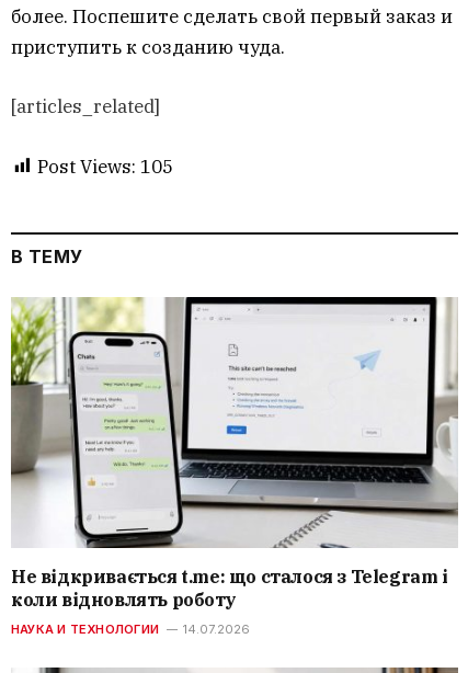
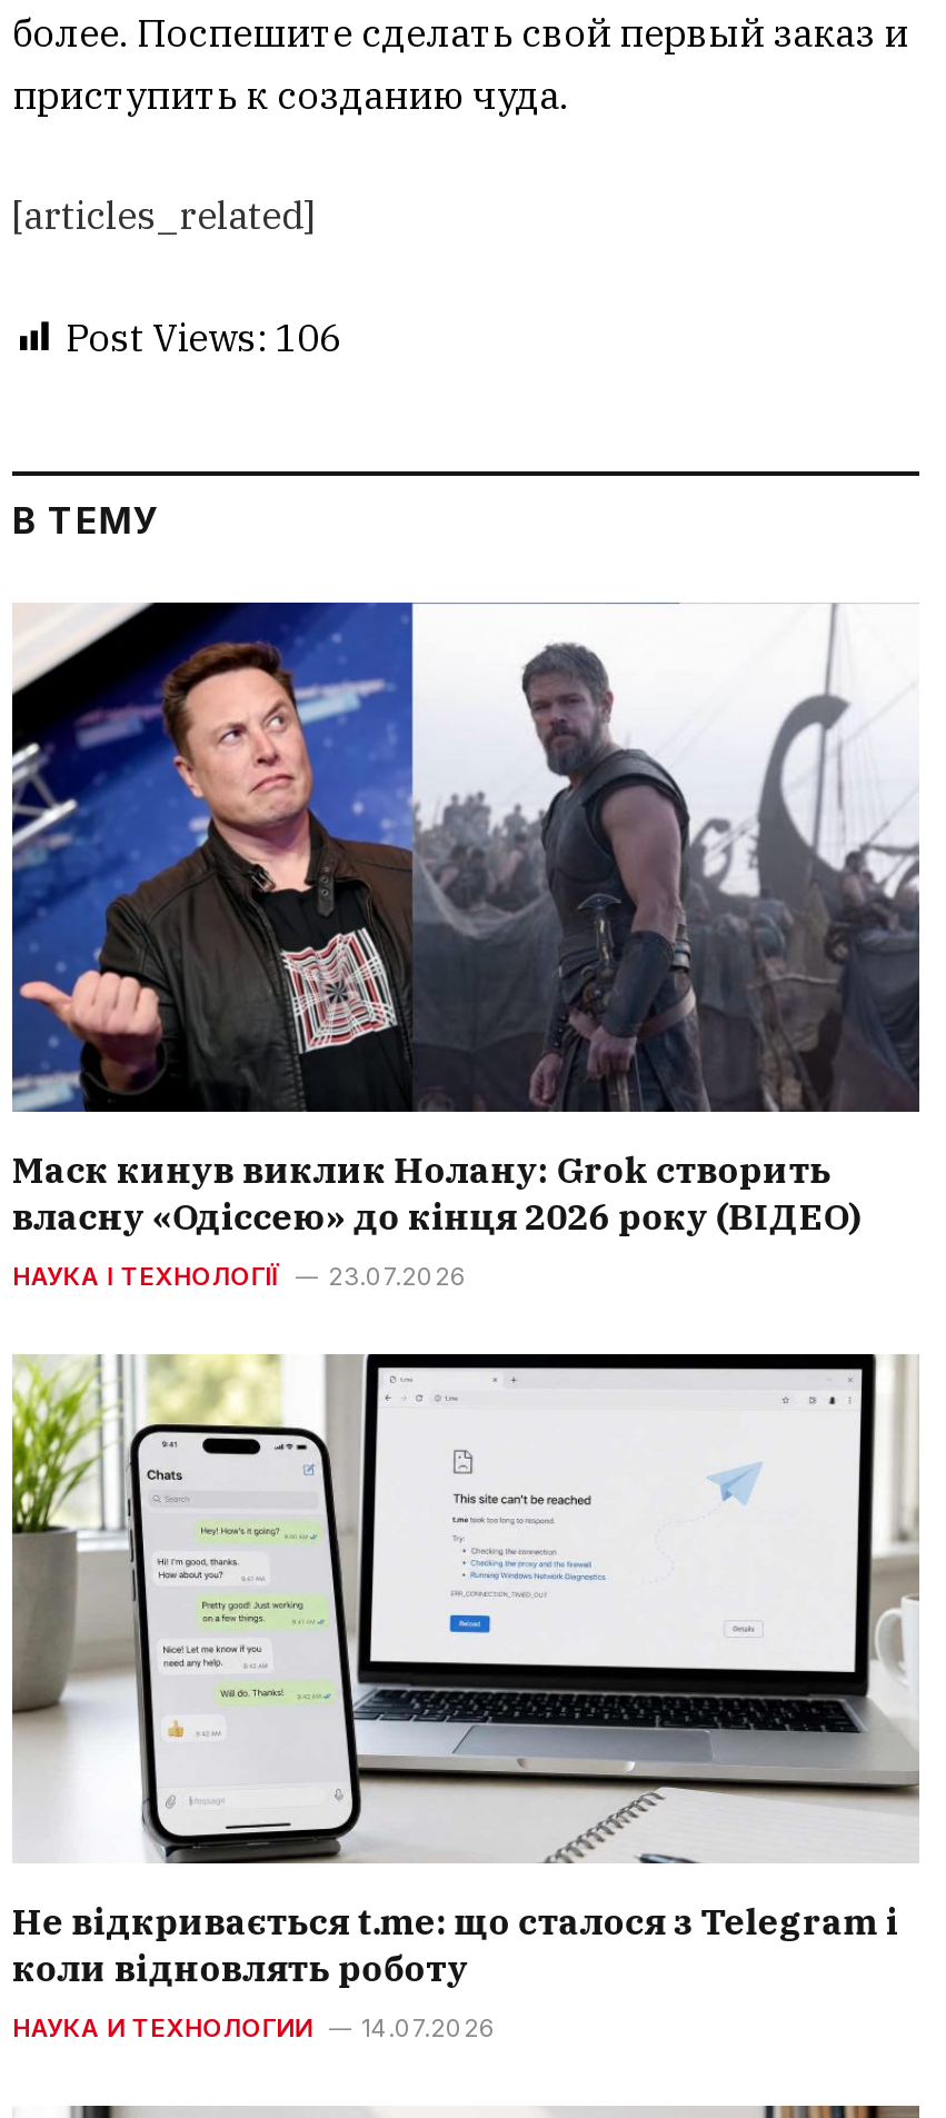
[37,154,173,178] Post Views: 105 -> [66,312,341,361] Post Views: 106
none -> [10,600,922,1292] [image] | Маск кинув виклик Нолану: Grok створить | власну «Одіссею» до кінця 2026 року (ВІДЕО) | НАУКА І ТЕХНОЛОГІЇ | 23.07.2026

